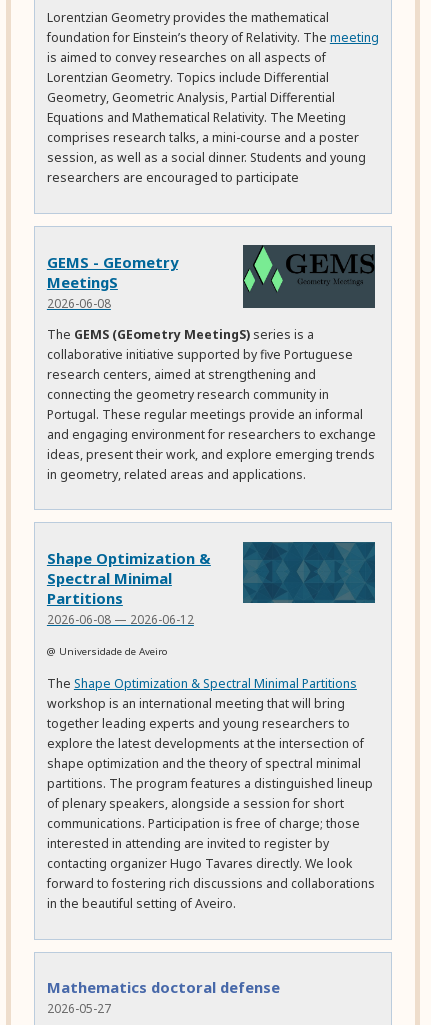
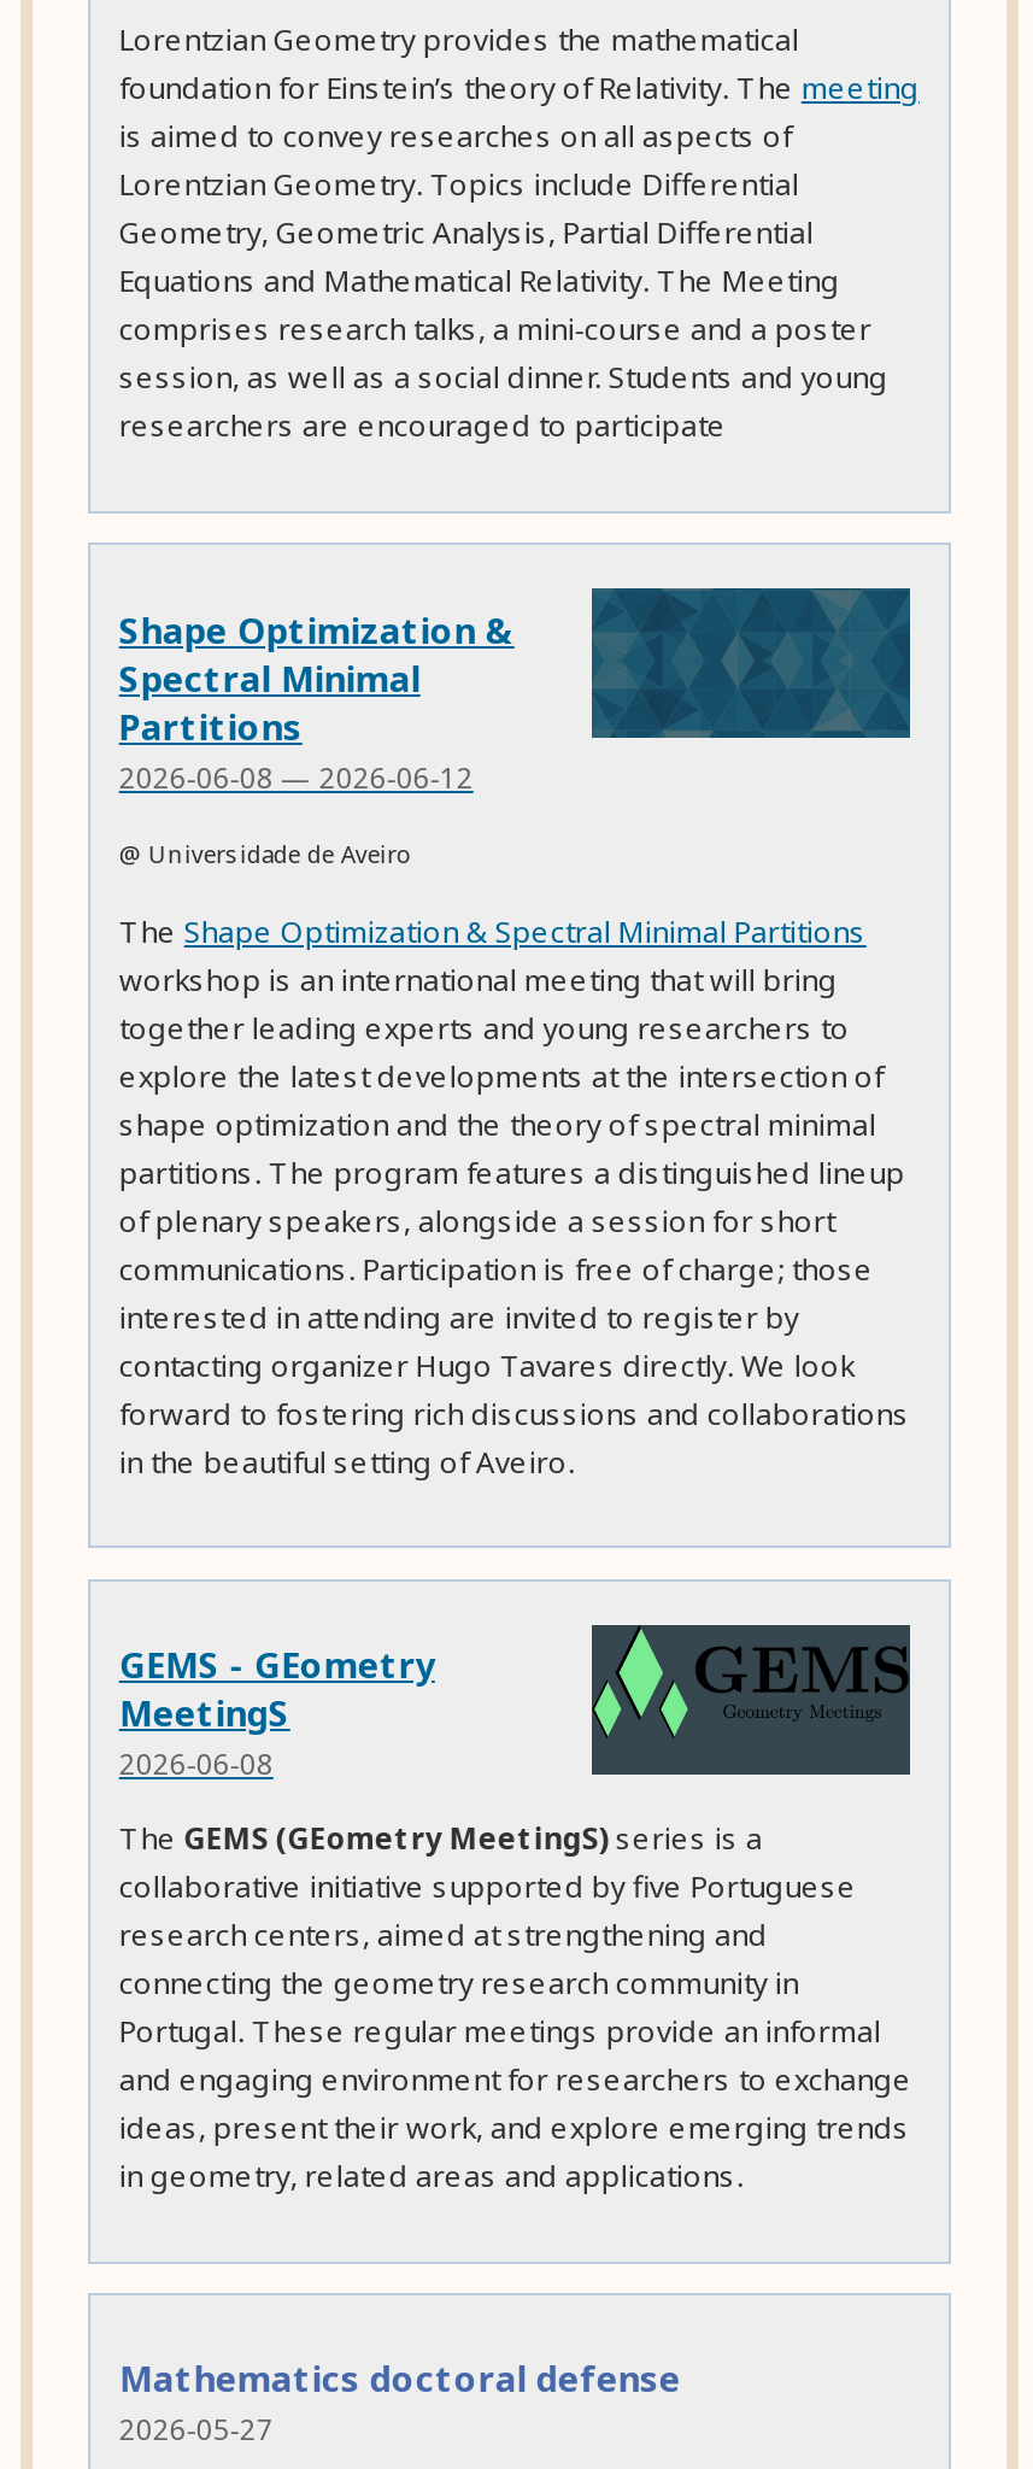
moved [47,245,376,483] -> [119,1623,912,2197]: [image] | GEMS - GEometry | MeetingS | ... | ideas, present their work, and explore emerging trends | in geometry, related areas and applications.
moved [47,548,375,912] -> [119,604,910,1483]: Shape Optimization & | Spectral Minimal | Partitions | ... | forward to fostering rich discussions and collaborations | in the beautiful setting of Aveiro.

